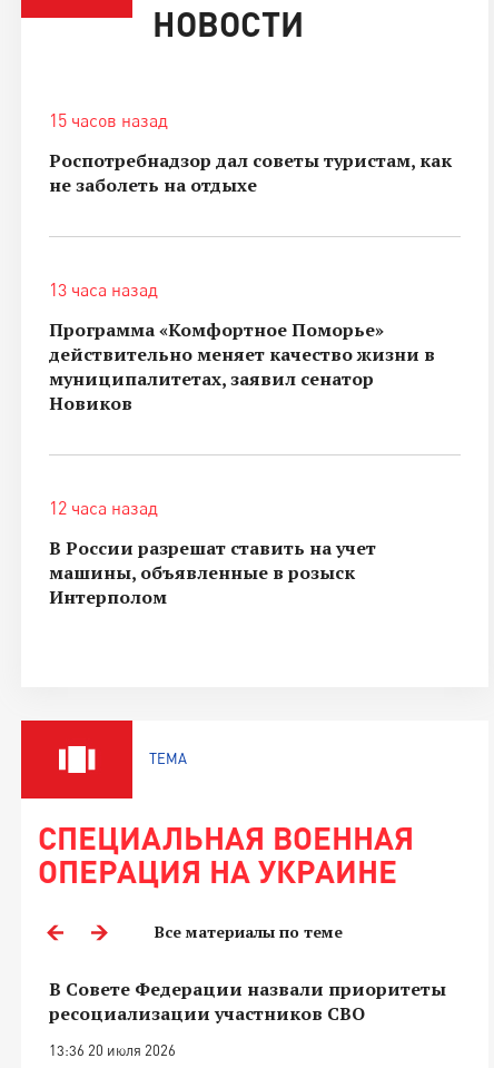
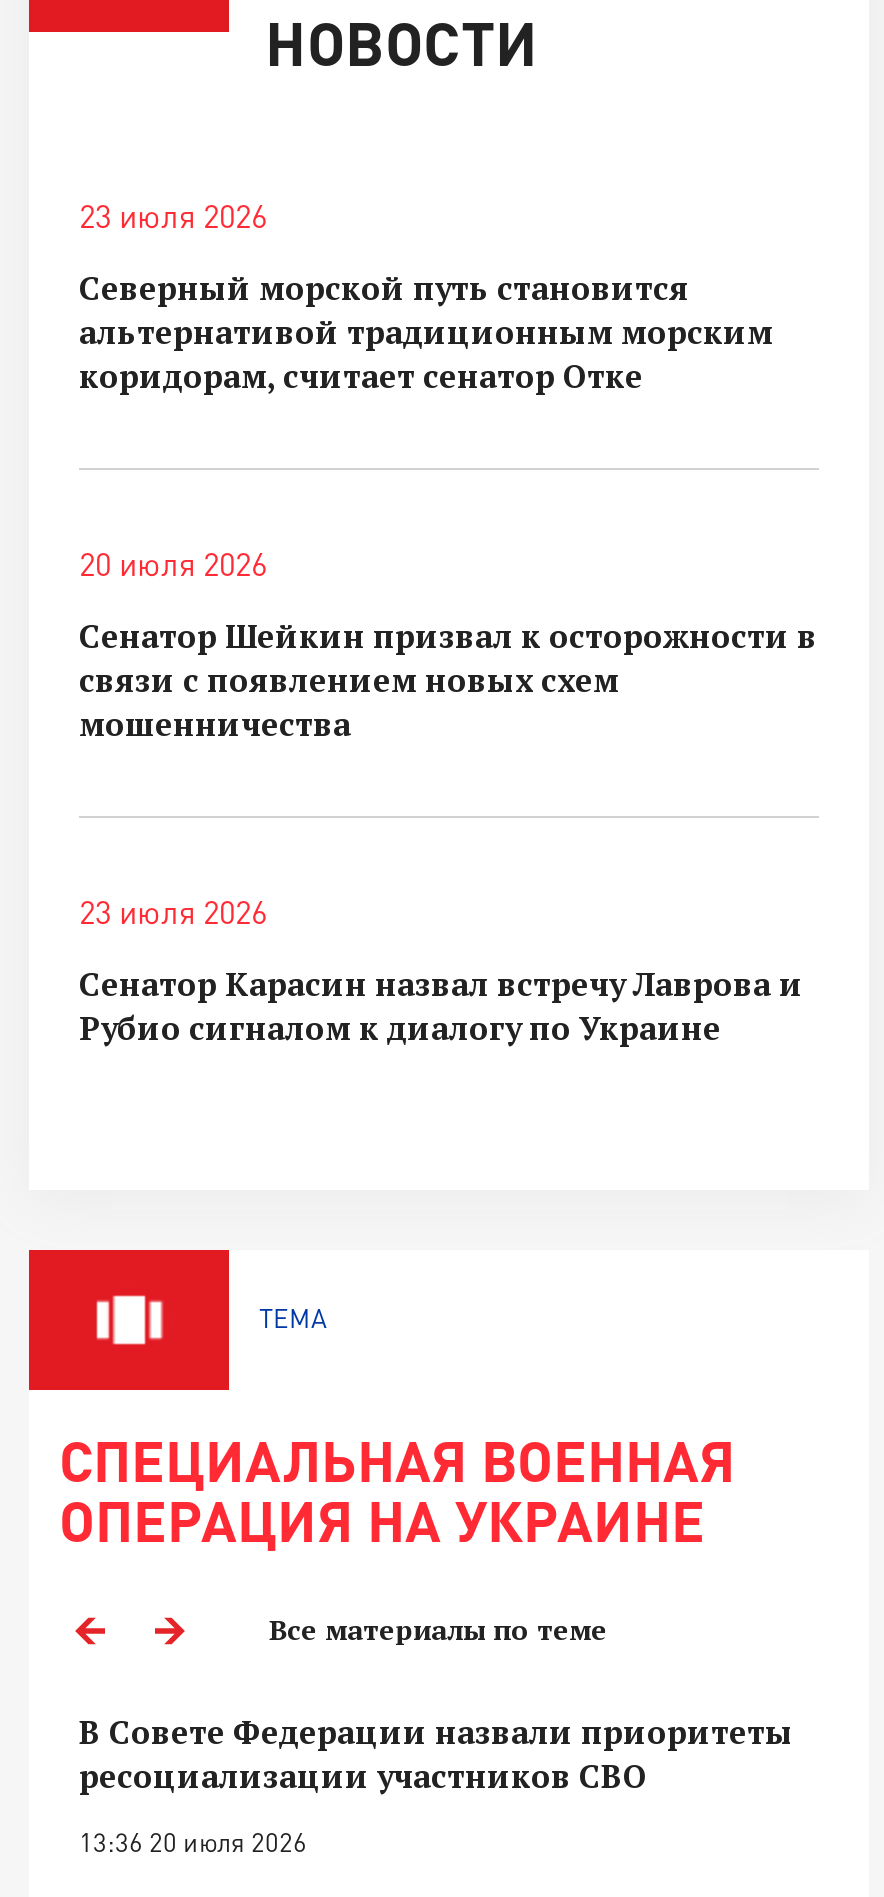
[49,109,168,131] 15 часов назад -> [79,196,267,236] 23 июля 2026
[49,148,452,197] Роспотребнадзор дал советы туристам, как | не заболеть на отдыхе -> [79,266,773,398] Северный морской путь становится | альтернативой традиционным морским | коридорам, считает сенатор Отке
[49,278,158,301] 13 часа назад -> [79,544,267,584] 20 июля 2026
[49,317,435,415] Программа «Комфортное Поморье» | действительно меняет качество жизни в | муниципалитетах, заявил сенатор | Новиков -> [79,614,817,746] Сенатор Шейкин призвал к осторожности в | связи с появлением новых схем | мошенничества
[49,497,158,519] 12 часа назад -> [79,892,267,932] 23 июля 2026
[49,536,376,609] В России разрешат ставить на учет | машины, объявленные в розыск | Интерполом -> [79,962,803,1050] Сенатор Карасин назвал встречу Лаврова и | Рубио сигналом к диалогу по Украине

